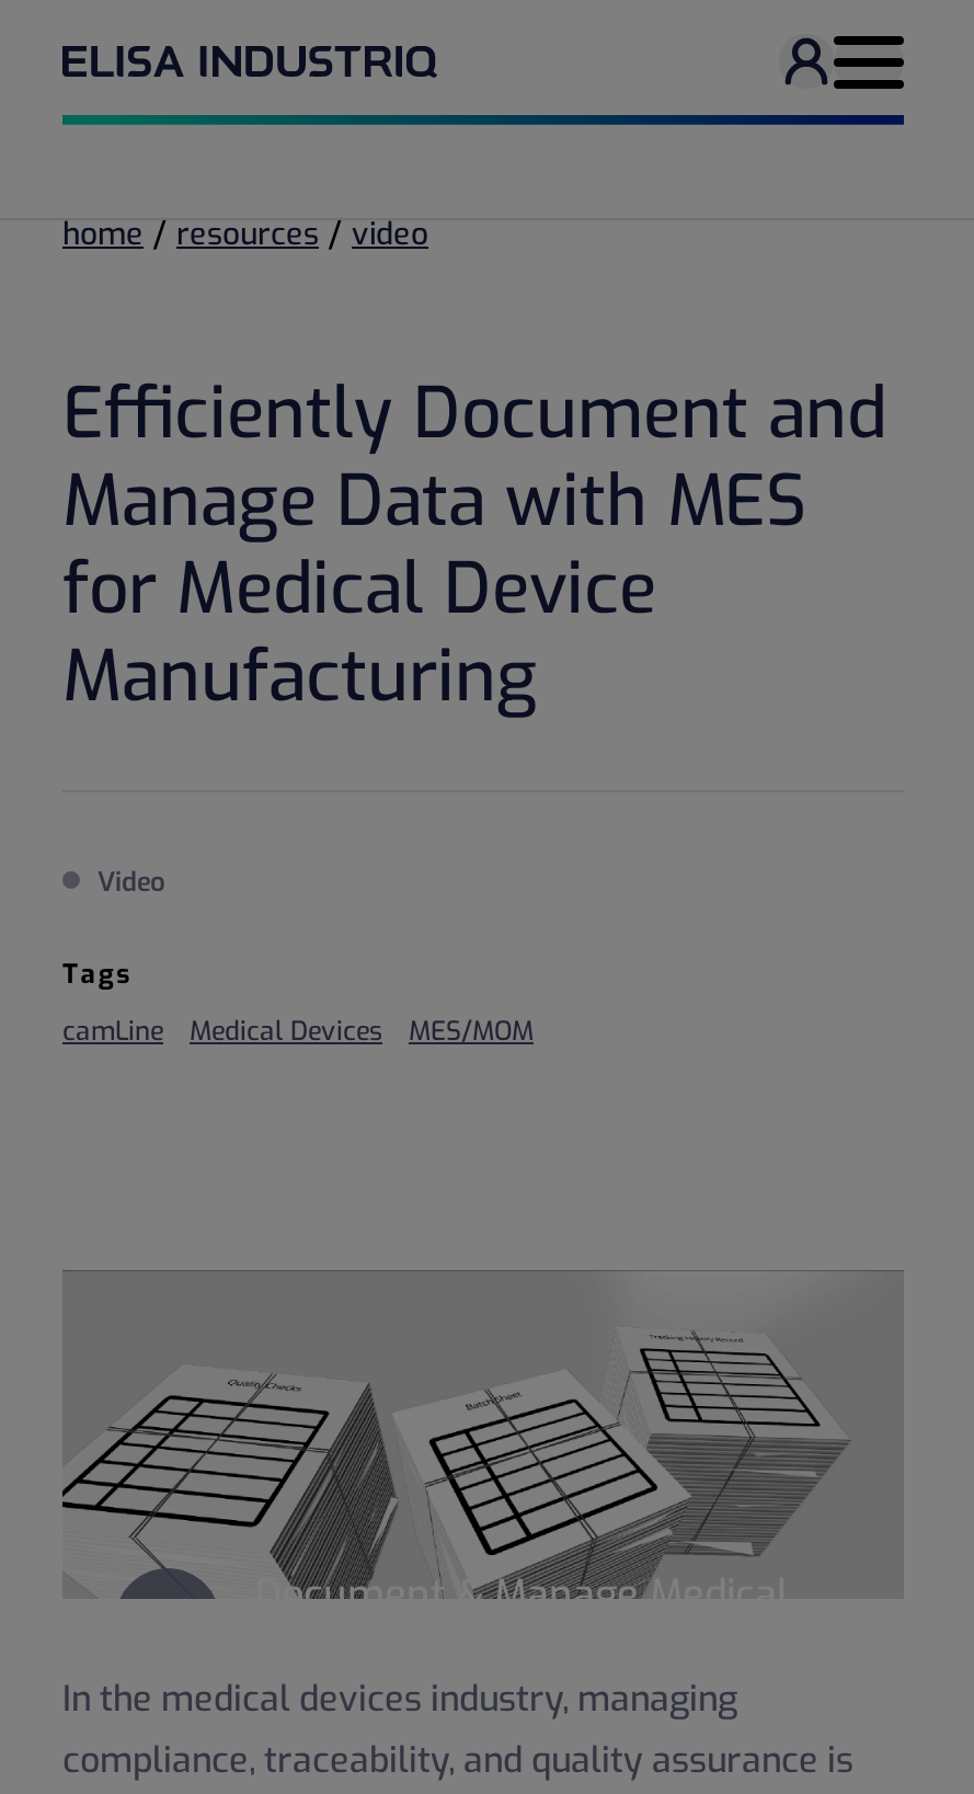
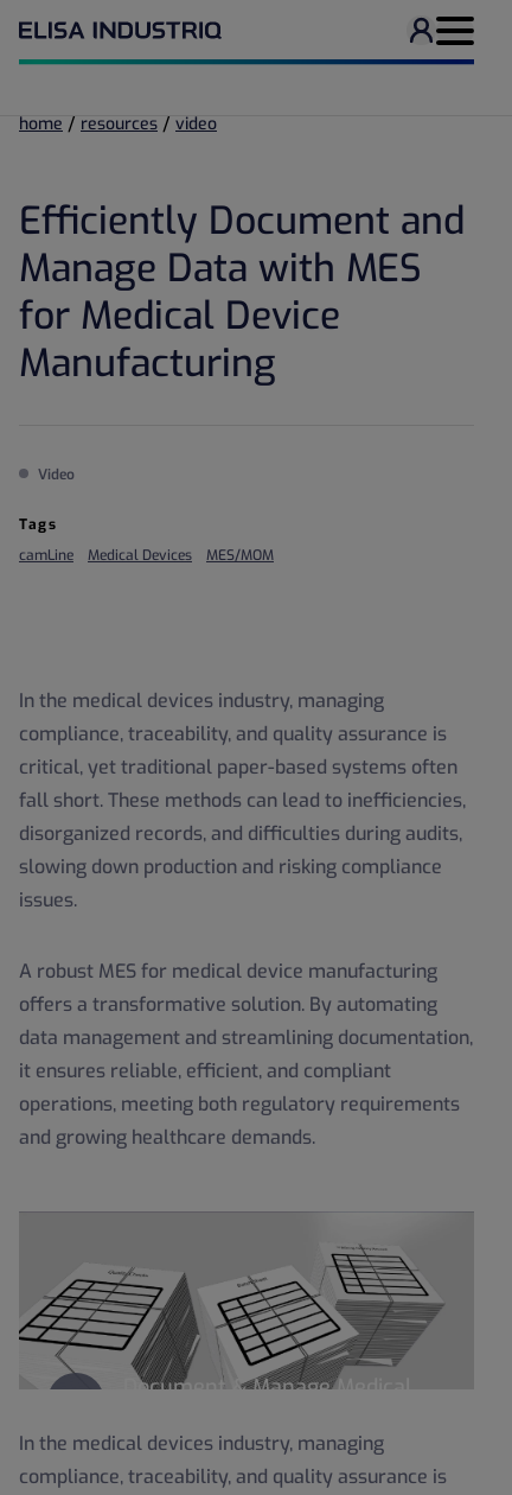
none -> [19,688,473,1150] In the medical devices industry, managing | compliance, traceability, and quality assurance is | critical, yet traditional paper-based systems often | fall short. These methods can lead to inefficiencies, | disorganized records, and difficulties during audits, | slowing down production and risking compliance | issues. | A robust MES for medical device manufacturing | offers a transformative solution. By automating | data management and streamlining documentation, | it ensures reliable, efficient, and compliant | operations, meeting both regulatory requirements | and growing healthcare demands.

